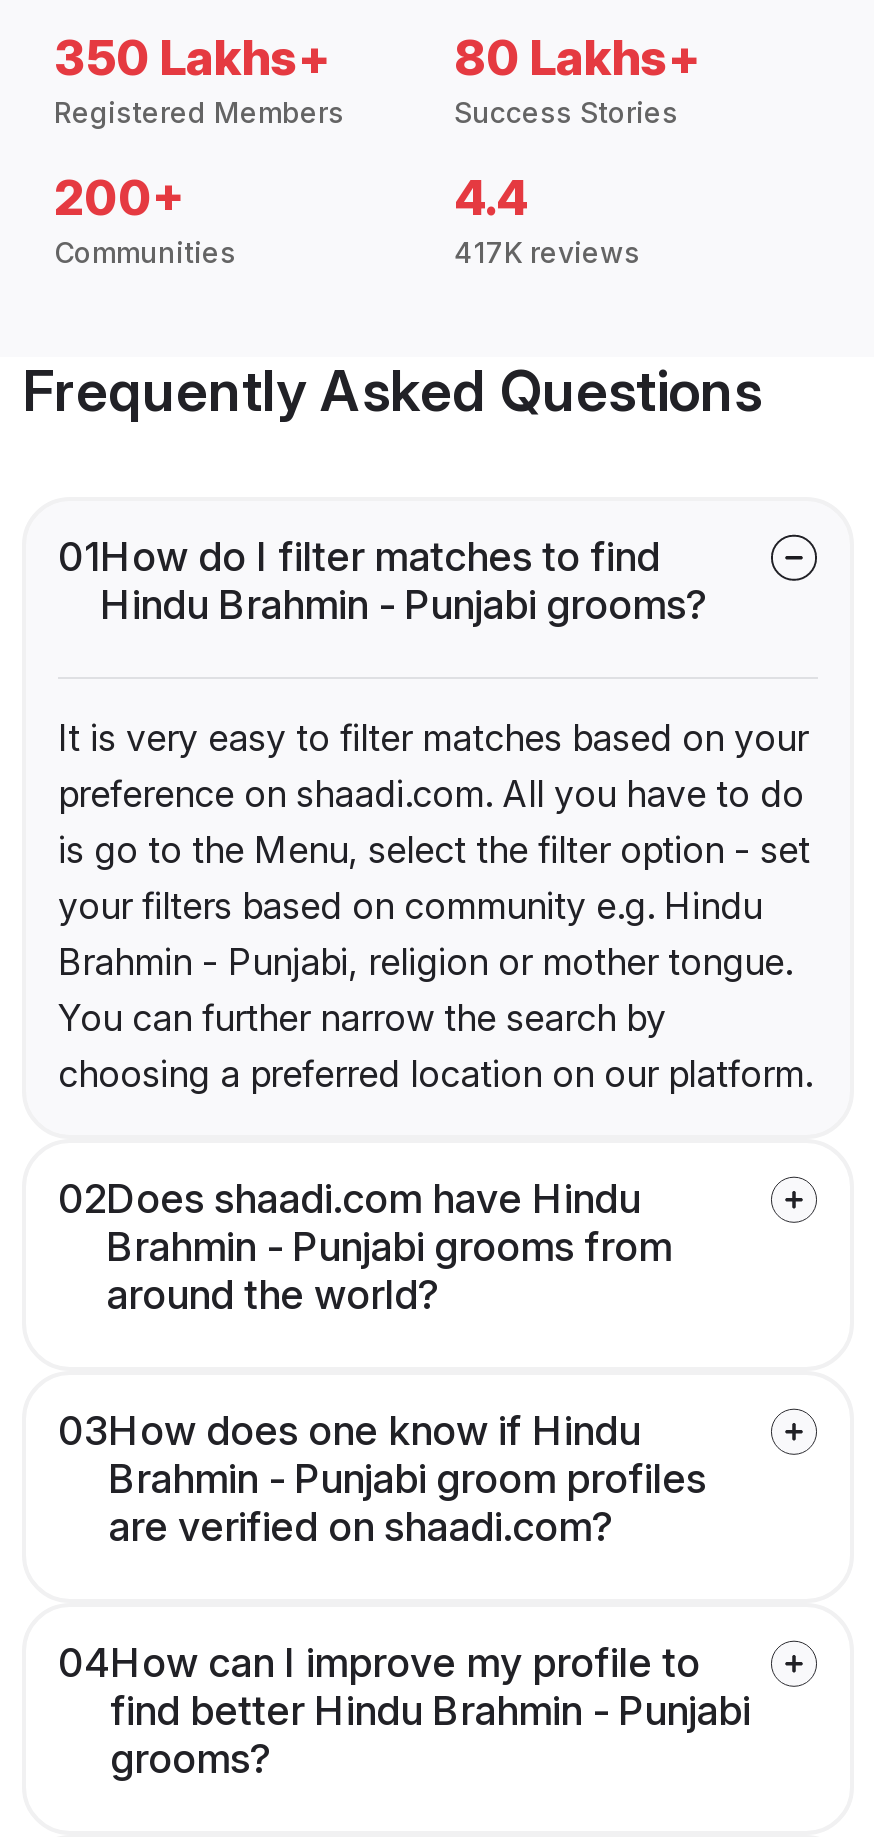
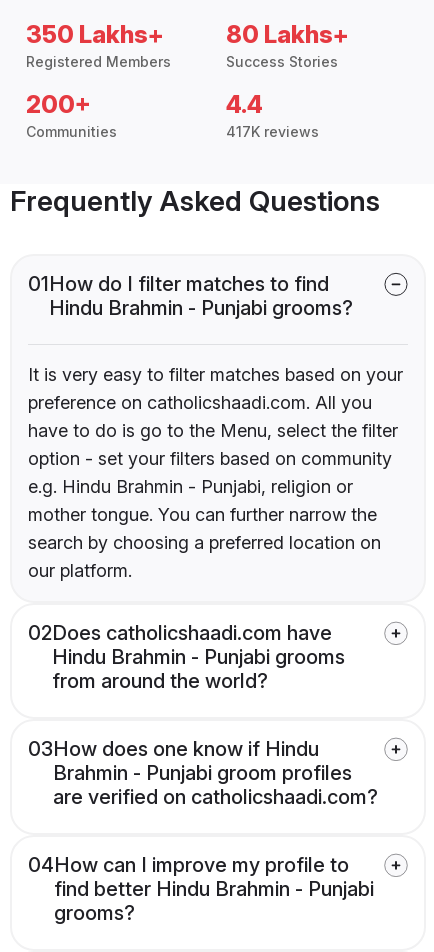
[58,774,812,1096] preference on shaadi.com. All you have to do | is go to the Menu, select the filter option - set | your filters based on community e.g. Hindu | Brahmin - Punjabi, religion or mother tongue. | You can further narrow the search by | choosing a preferred location on our platform. -> [28,392,398,581] preference on catholicshaadi.com. All you | have to do is go to the Menu, select the filter | option - set your filters based on community | e.g. Hindu Brahmin - Punjabi, religion or | mother tongue. You can further narrow the | search by choosing a preferred location on | our platform.
[58,1176,672,1320] 02Does shaadi.com have Hindu | Brahmin - Punjabi grooms from | around the world? -> [28,621,345,693] 02Does catholicshaadi.com have | Hindu Brahmin - Punjabi grooms | from around the world?
[108,1504,614,1552] are verified on shaadi.com? -> [53,785,378,809] are verified on catholicshaadi.com?

